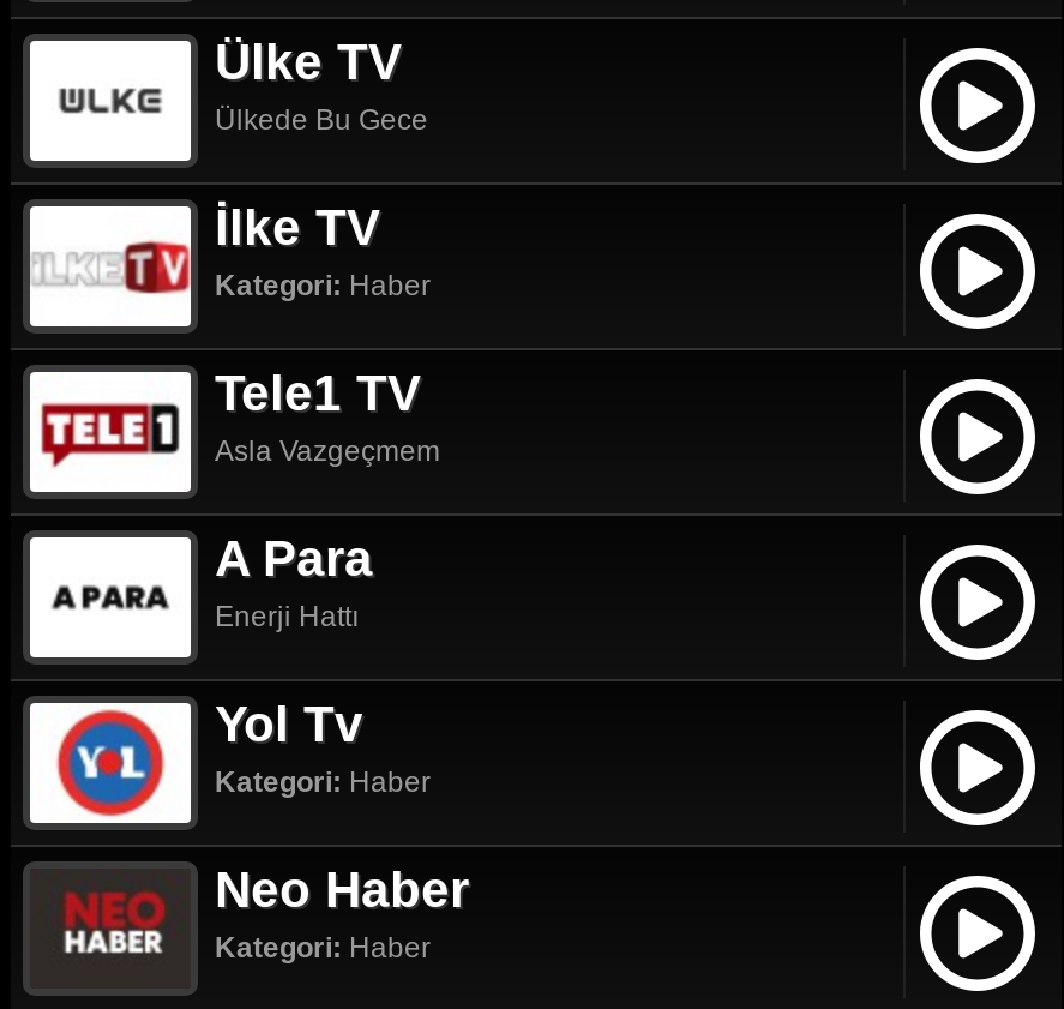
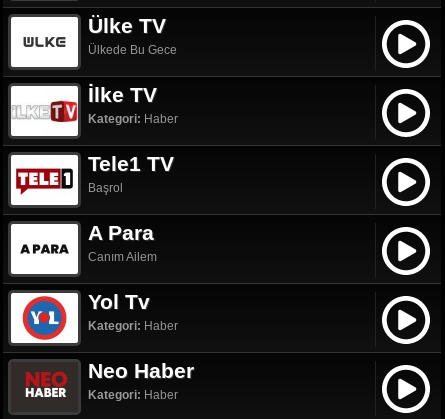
[215,434,440,468] Asla Vazgeçmem -> [88,181,123,195] Başrol
[215,600,359,633] Enerji Hattı -> [88,250,157,264] Canım Ailem

